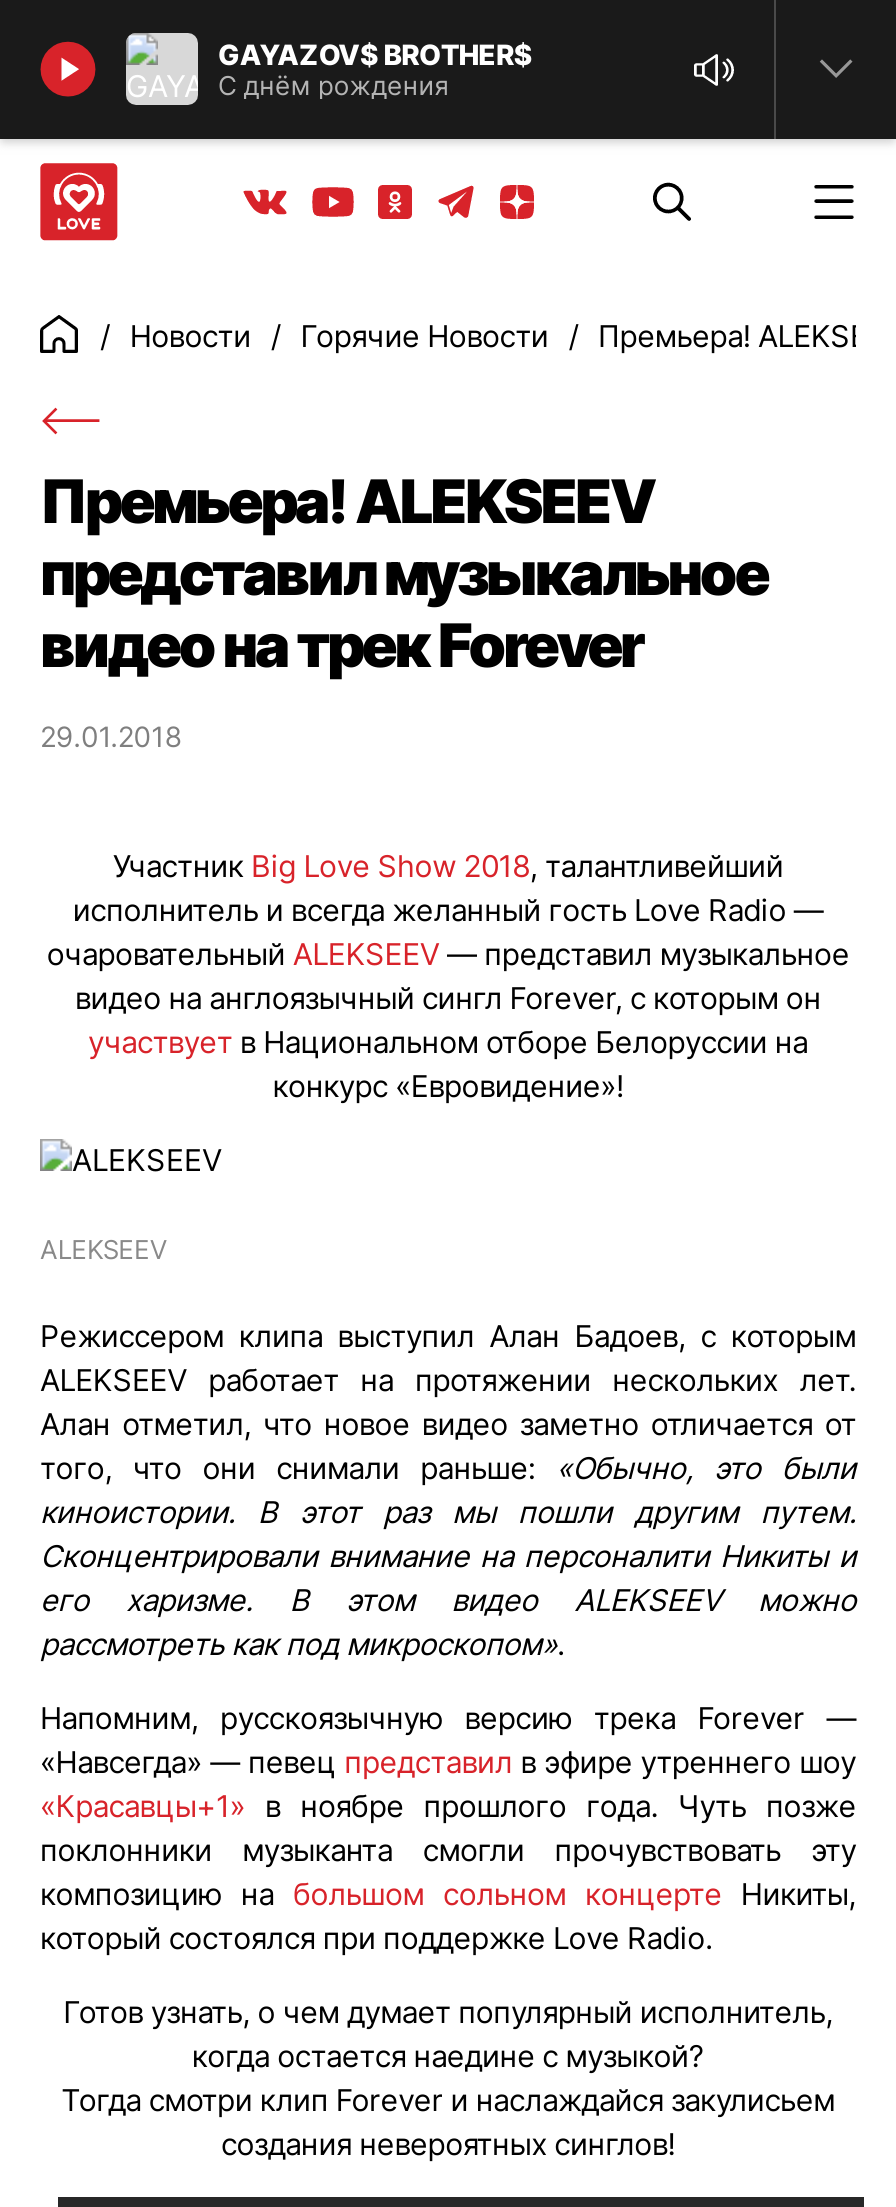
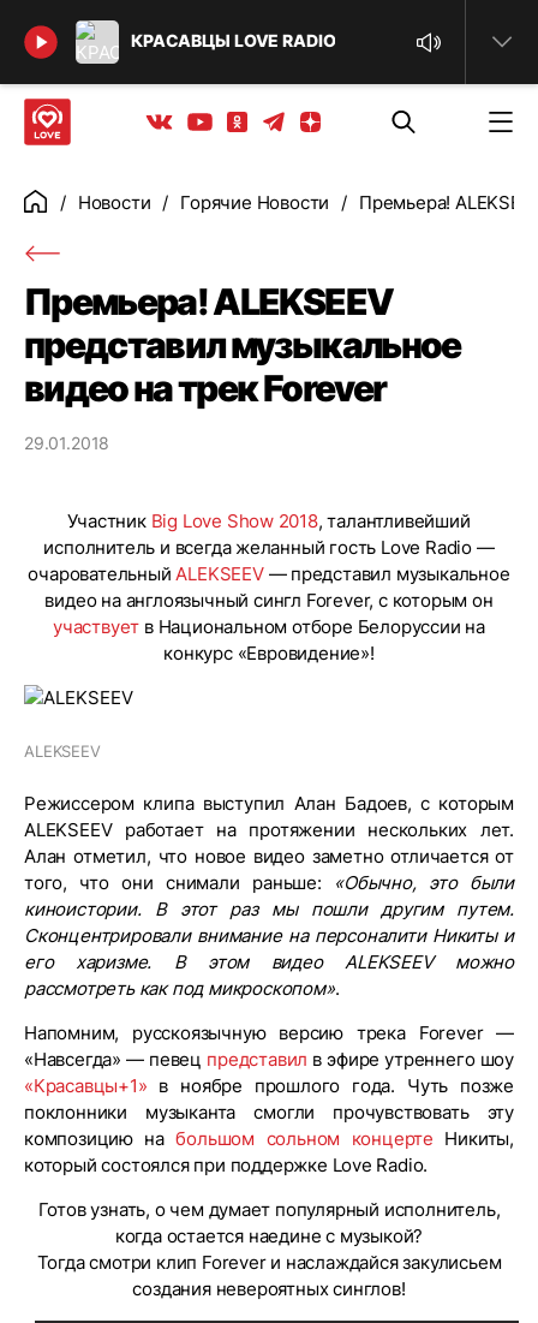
[218,36,531,100] GAYAZOV$ BROTHER$ | С днём рождения -> [131,30,336,50] КРАСАВЦЫ LOVE RADIO

